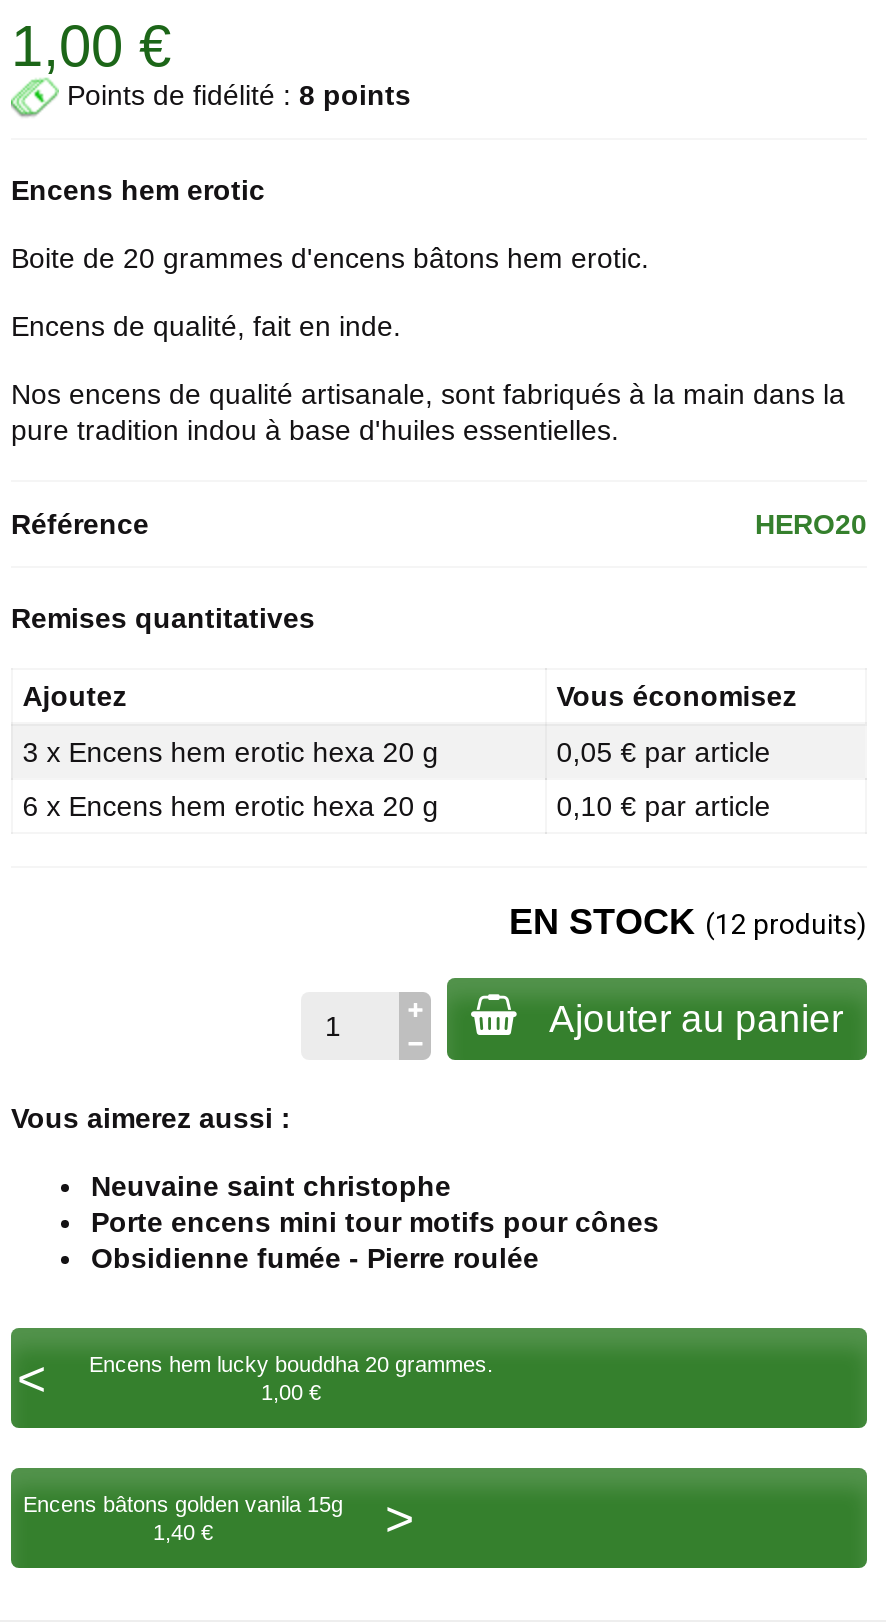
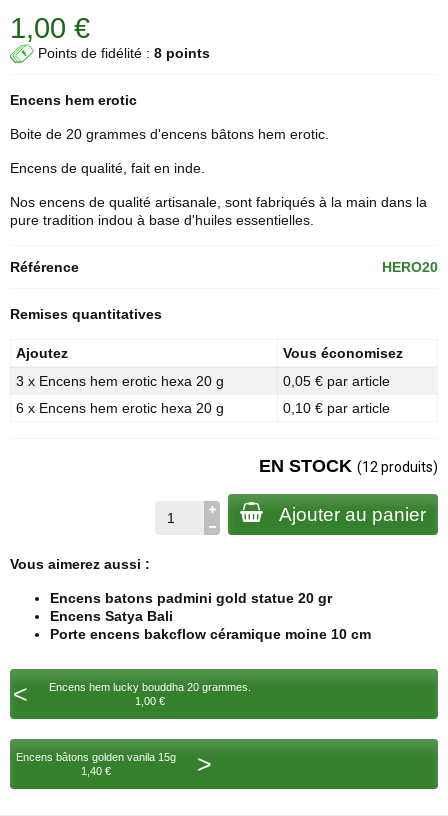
[91,1170,659,1274] Neuvaine saint christophe | Porte encens mini tour motifs pour cônes | Obsidienne fumée - Pierre roulée -> [50,590,371,642] Encens batons padmini gold statue 20 gr | Encens Satya Bali | Porte encens bakcflow céramique moine 10 cm

